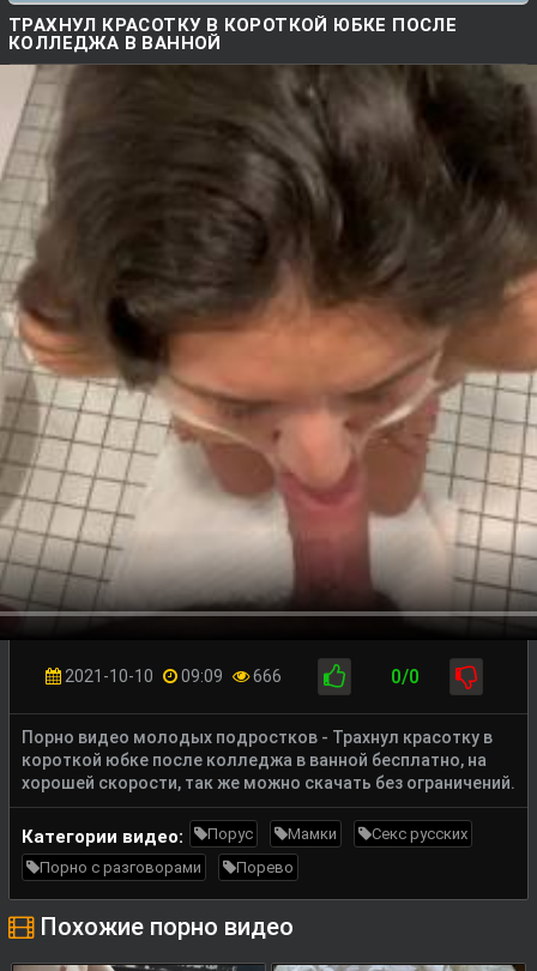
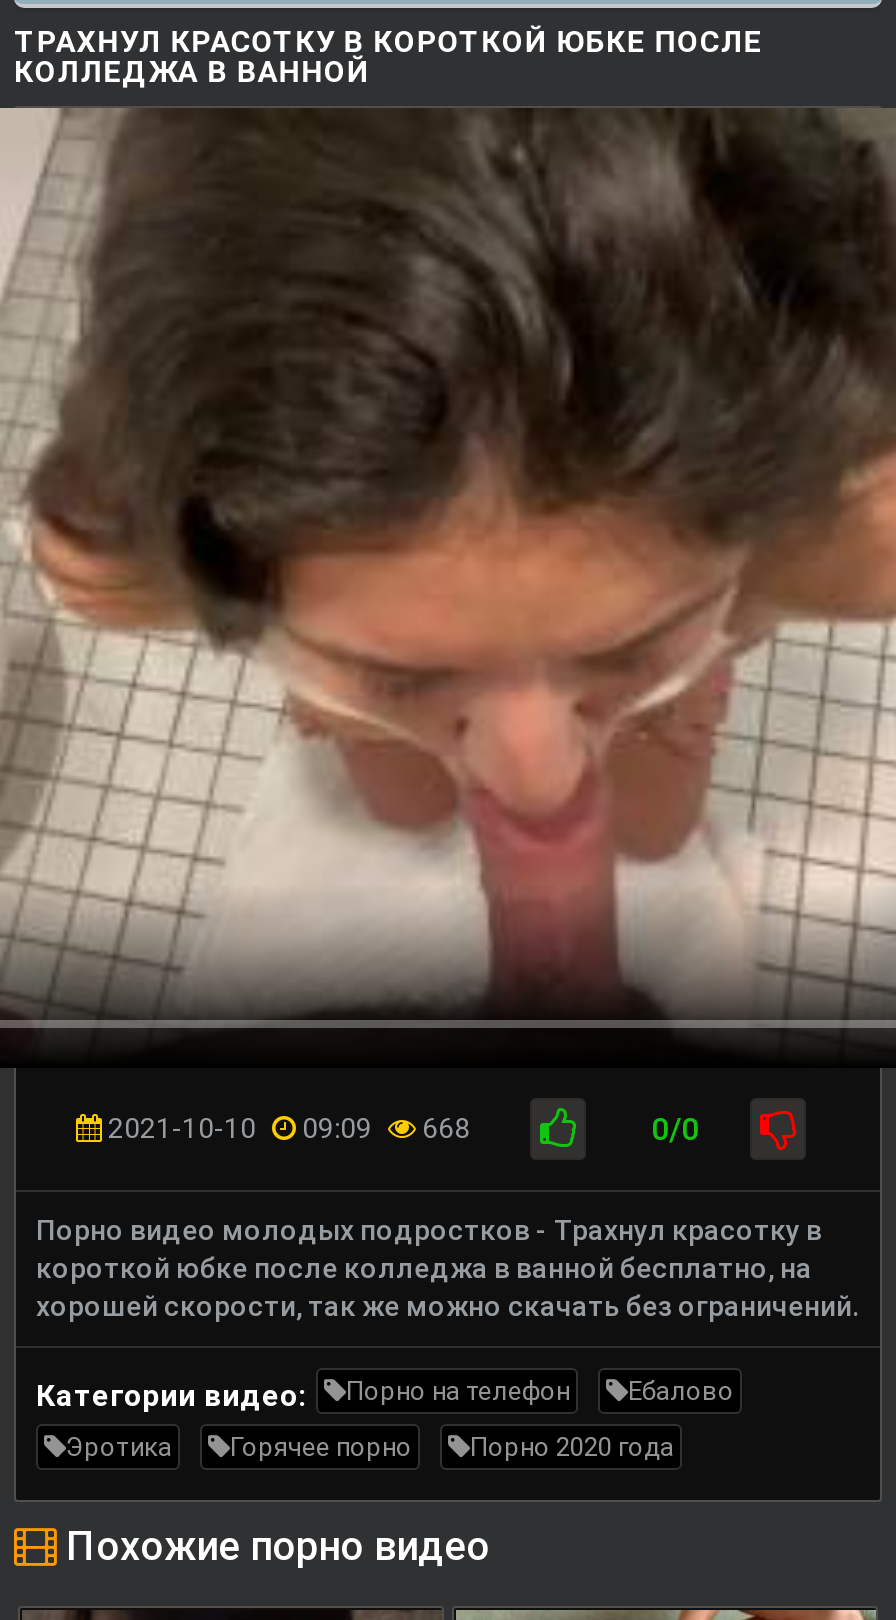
[61,666,282,685] 2021-10-10 09:09 666 -> [102,1112,470,1144] 2021-10-10 09:09 668
[207,825,467,842] Порус | Мамки | Секс русских -> [346,1376,734,1406] Порно на телефон | Ебалово
[40,858,294,876] Порно с разговорами | Порево -> [66,1432,674,1462] Эротика | Горячее порно | Порно 2020 года

